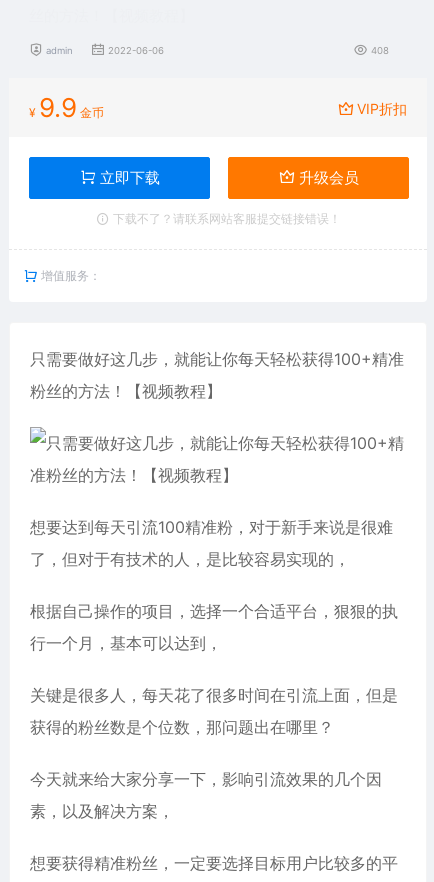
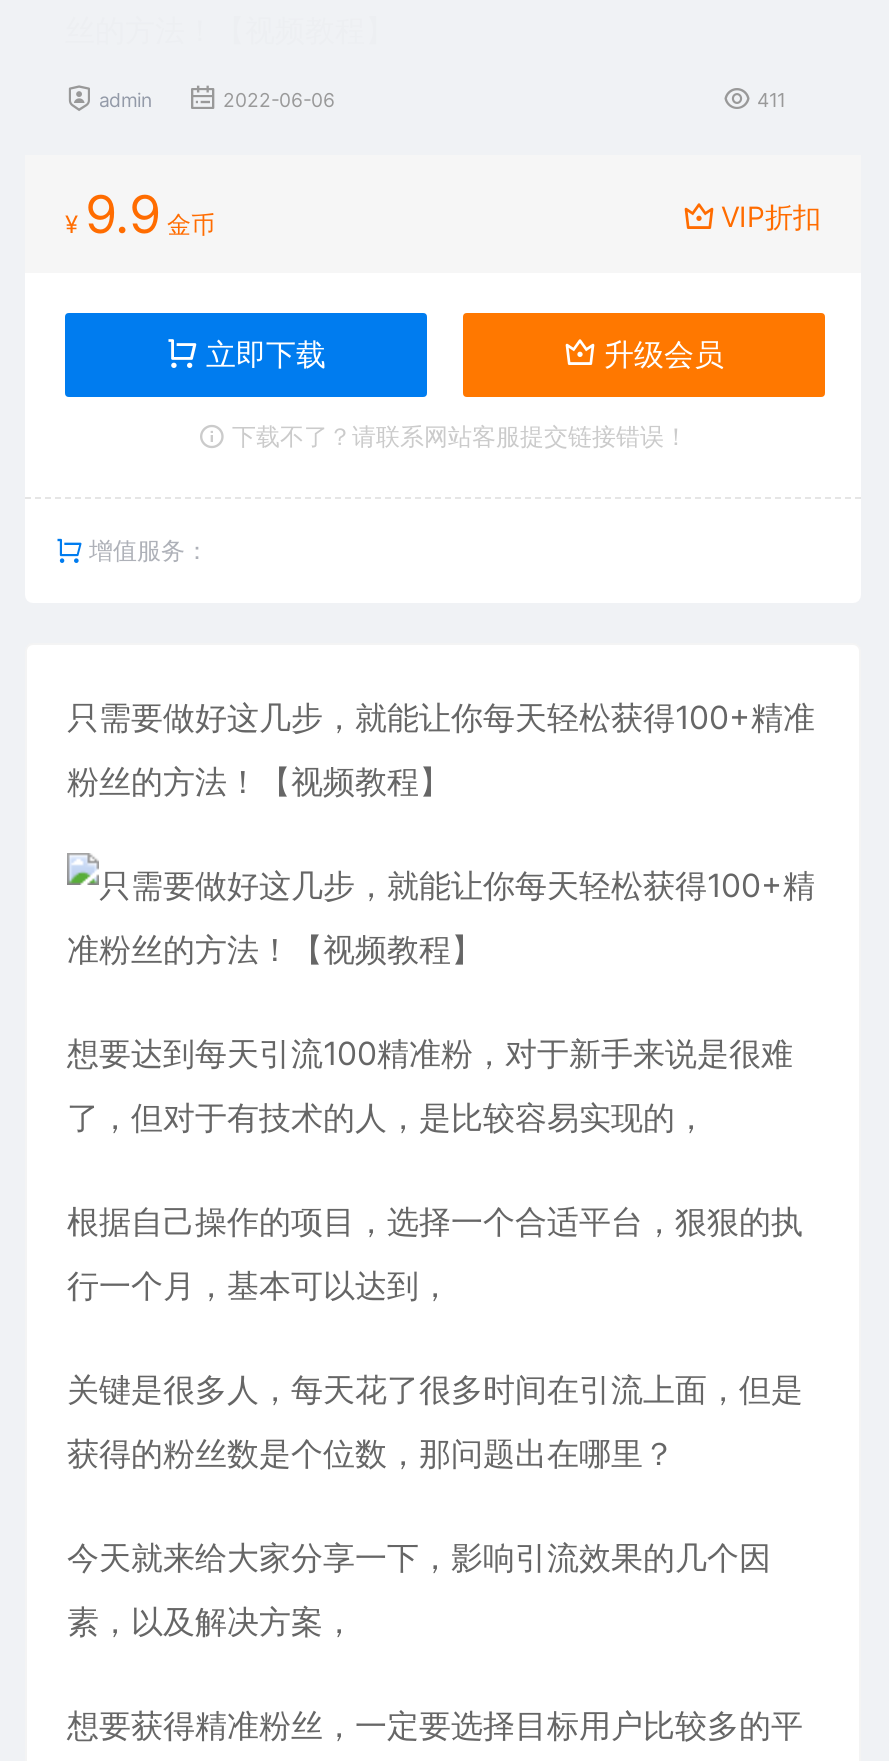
[368,45,389,56] 408 -> [751,89,785,111] 411

